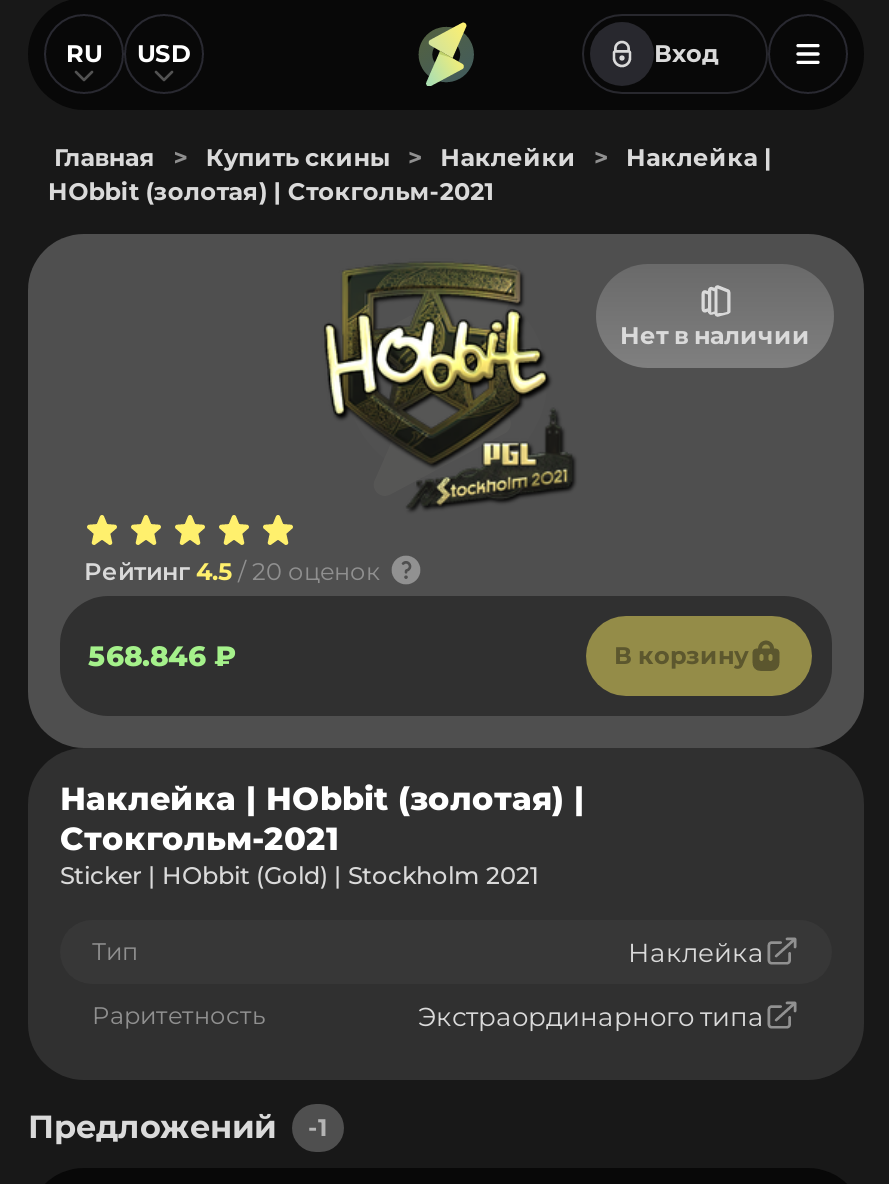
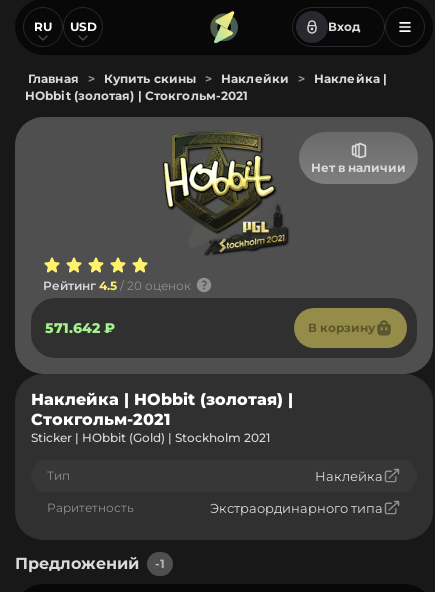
[88,637,236,673] 568.846 ₽ -> [45,318,115,336] 571.642 ₽

